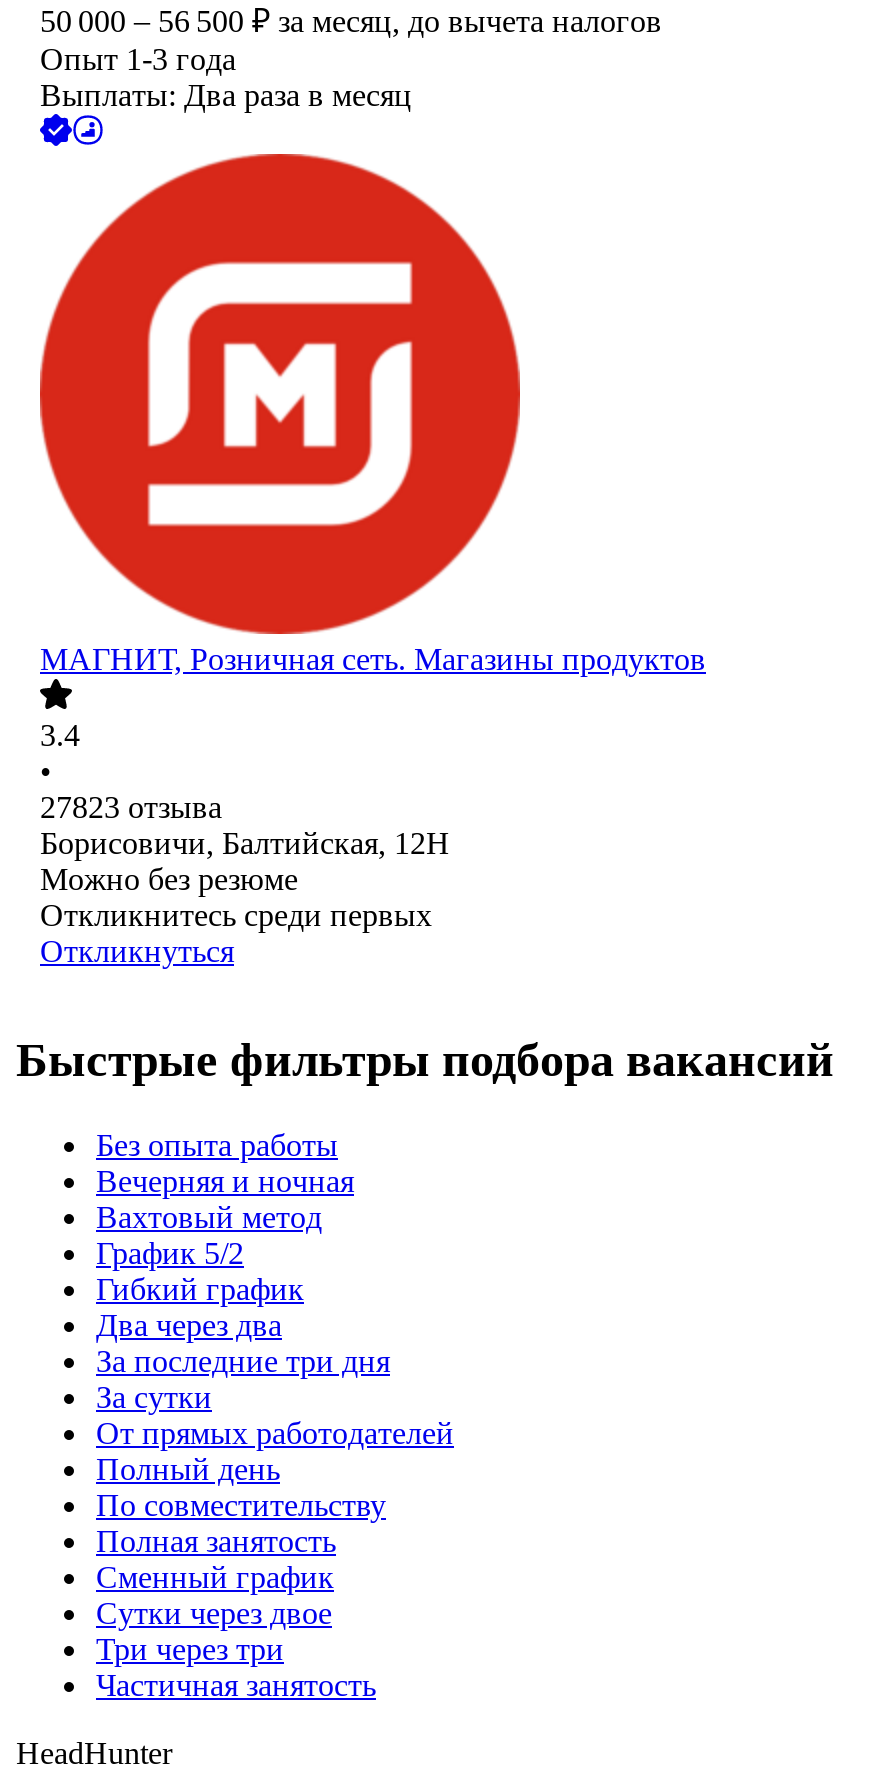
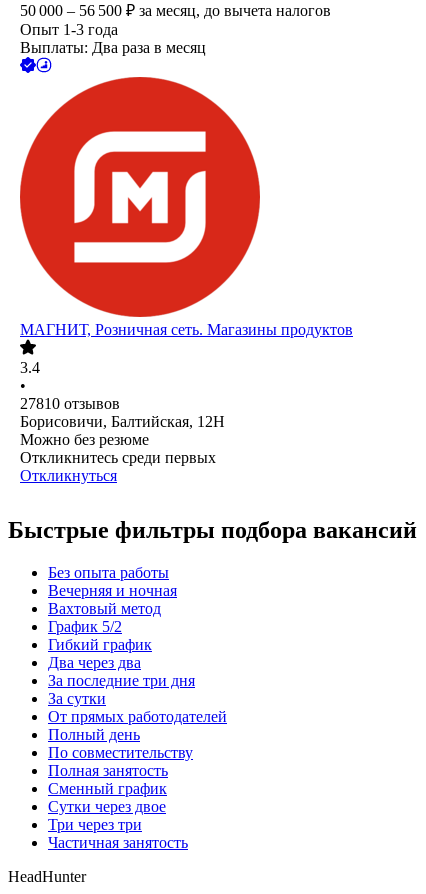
[40,791,222,825] 27823 отзыва -> [20,395,120,412] 27810 отзывов

